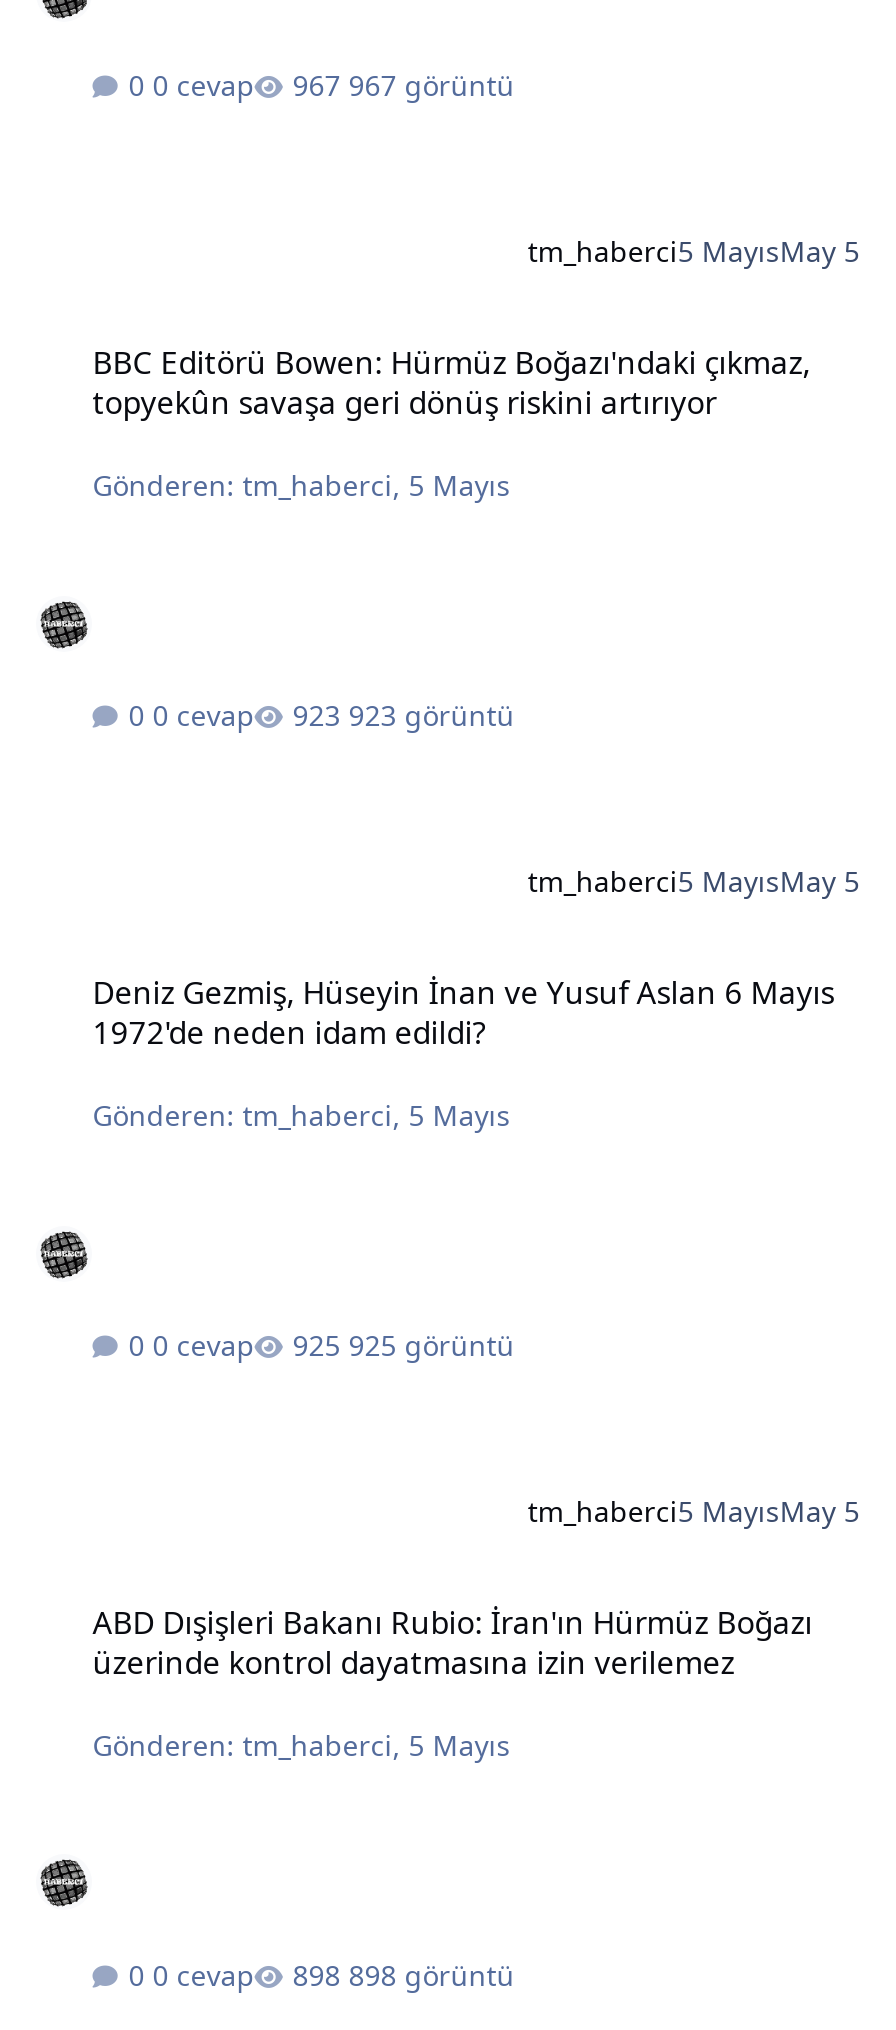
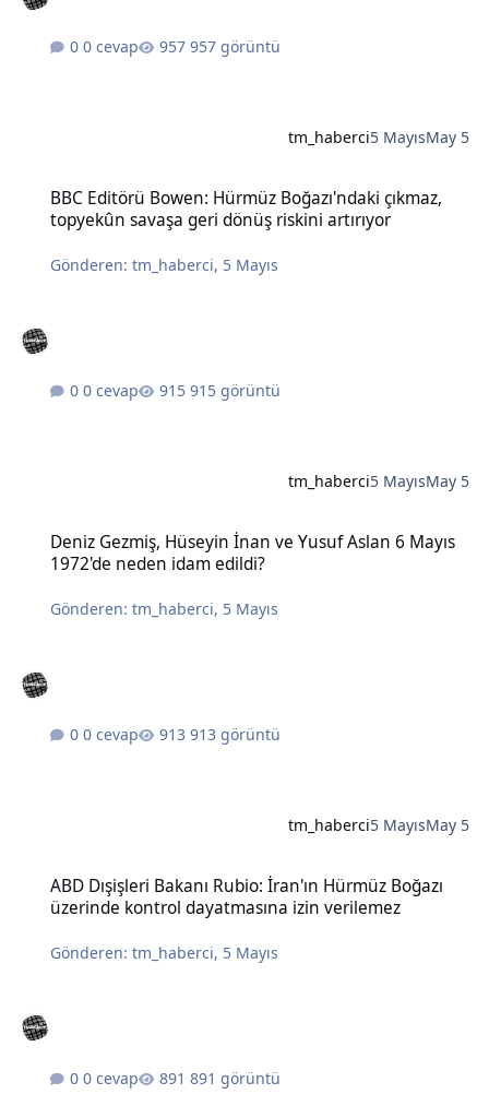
[348,66,514,104] 967 görüntü -> [190,36,281,57] 957 görüntü
[348,696,514,734] 923 görüntü -> [190,380,281,401] 915 görüntü
[348,1326,514,1364] 925 görüntü -> [190,724,281,744] 913 görüntü
[348,1955,514,1993] 898 görüntü -> [190,1067,281,1088] 891 görüntü

